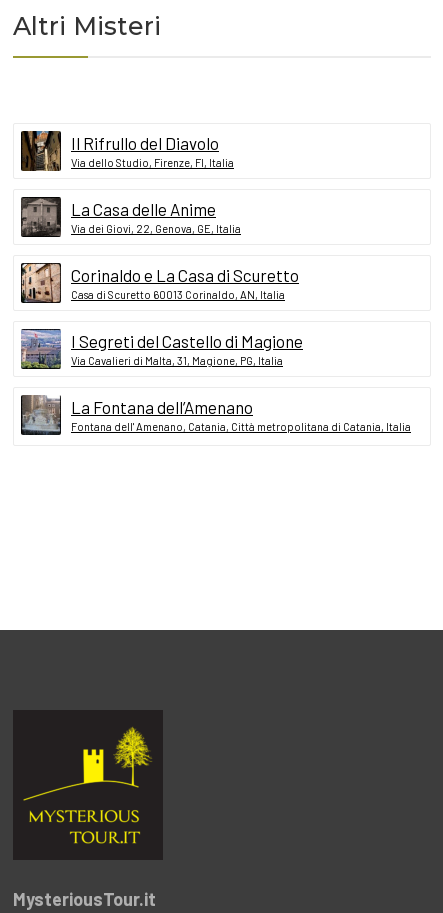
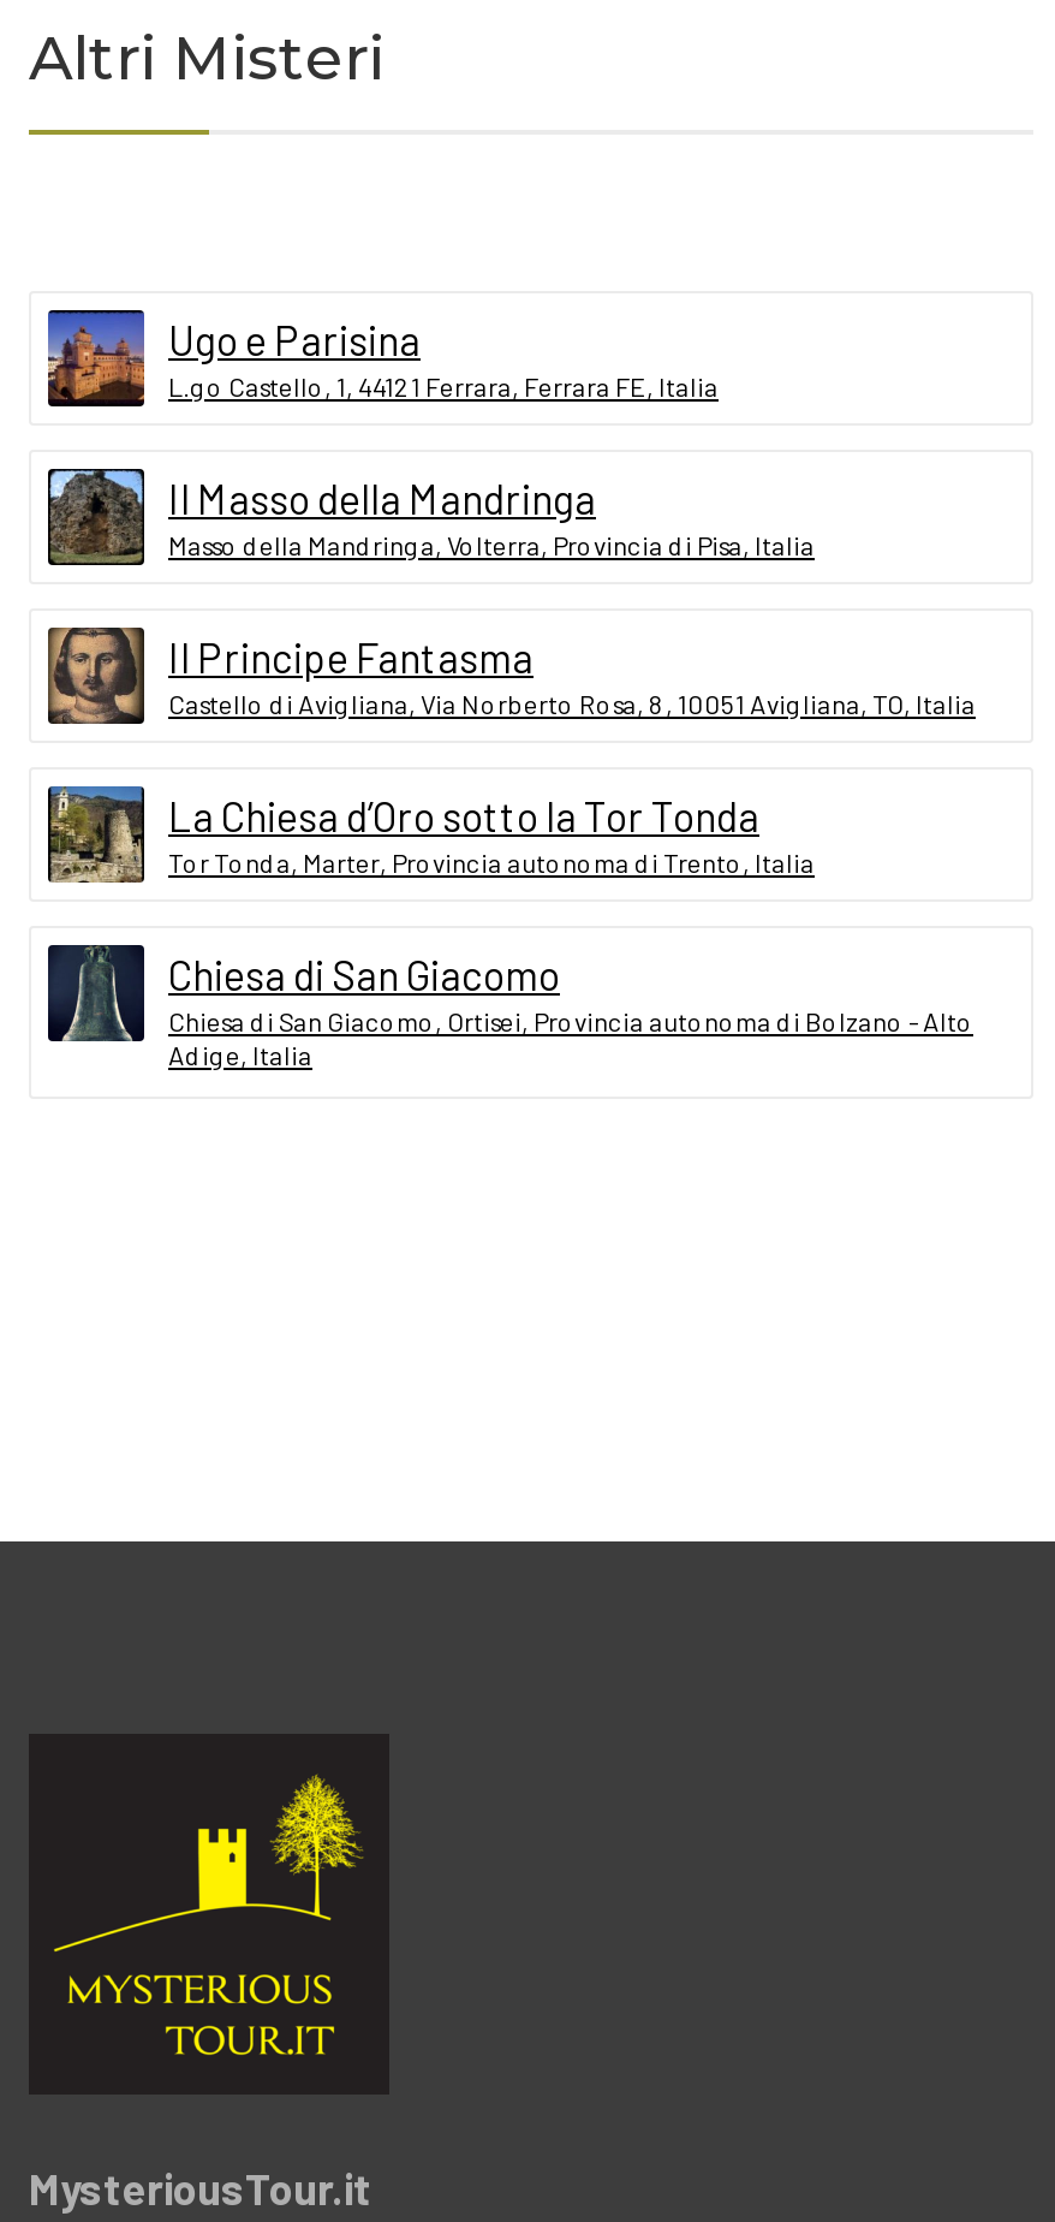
[20,130,234,172] [image] | Il Rifrullo del Diavolo | Via dello Studio, Firenze, FI, Italia -> [46,308,719,409] [image] | Ugo e Parisina | L.go Castello, 1, 44121 Ferrara, Ferrara FE, Italia
[21,197,241,236] [image] | La Casa delle Anime | Via dei Giovi, 22, Genova, GE, Italia -> [48,469,815,565] [image] | Il Masso della Mandringa | Masso della Mandringa, Volterra, Provincia di Pisa, Italia
[21,263,299,304] [image] | Corinaldo e La Casa di Scuretto | Casa di Scuretto 60013 Corinaldo, AN, Italia -> [48,628,976,726] [image] | Il Principe Fantasma | Castello di Avigliana, Via Norberto Rosa, 8, 10051 Avigliana, TO, Italia
[20,328,303,370] [image] | I Segreti del Castello di Magione | Via Cavalieri di Malta, 31, Magione, PG, Italia -> [46,784,815,885] [image] | La Chiesa d’Oro sotto la Tor Tonda | Tor Tonda, Marter, Provincia autonoma di Trento, Italia
[21,394,411,435] [image] | La Fontana dell’Amenano | Fontana dell' Amenano, Catania, Città metropolitana di Catania, Italia -> [50,943,973,1070] [image] | Chiesa di San Giacomo | Chiesa di San Giacomo, Ortisei, Provincia autonoma di Bolzano - Alto | Adige, Italia

